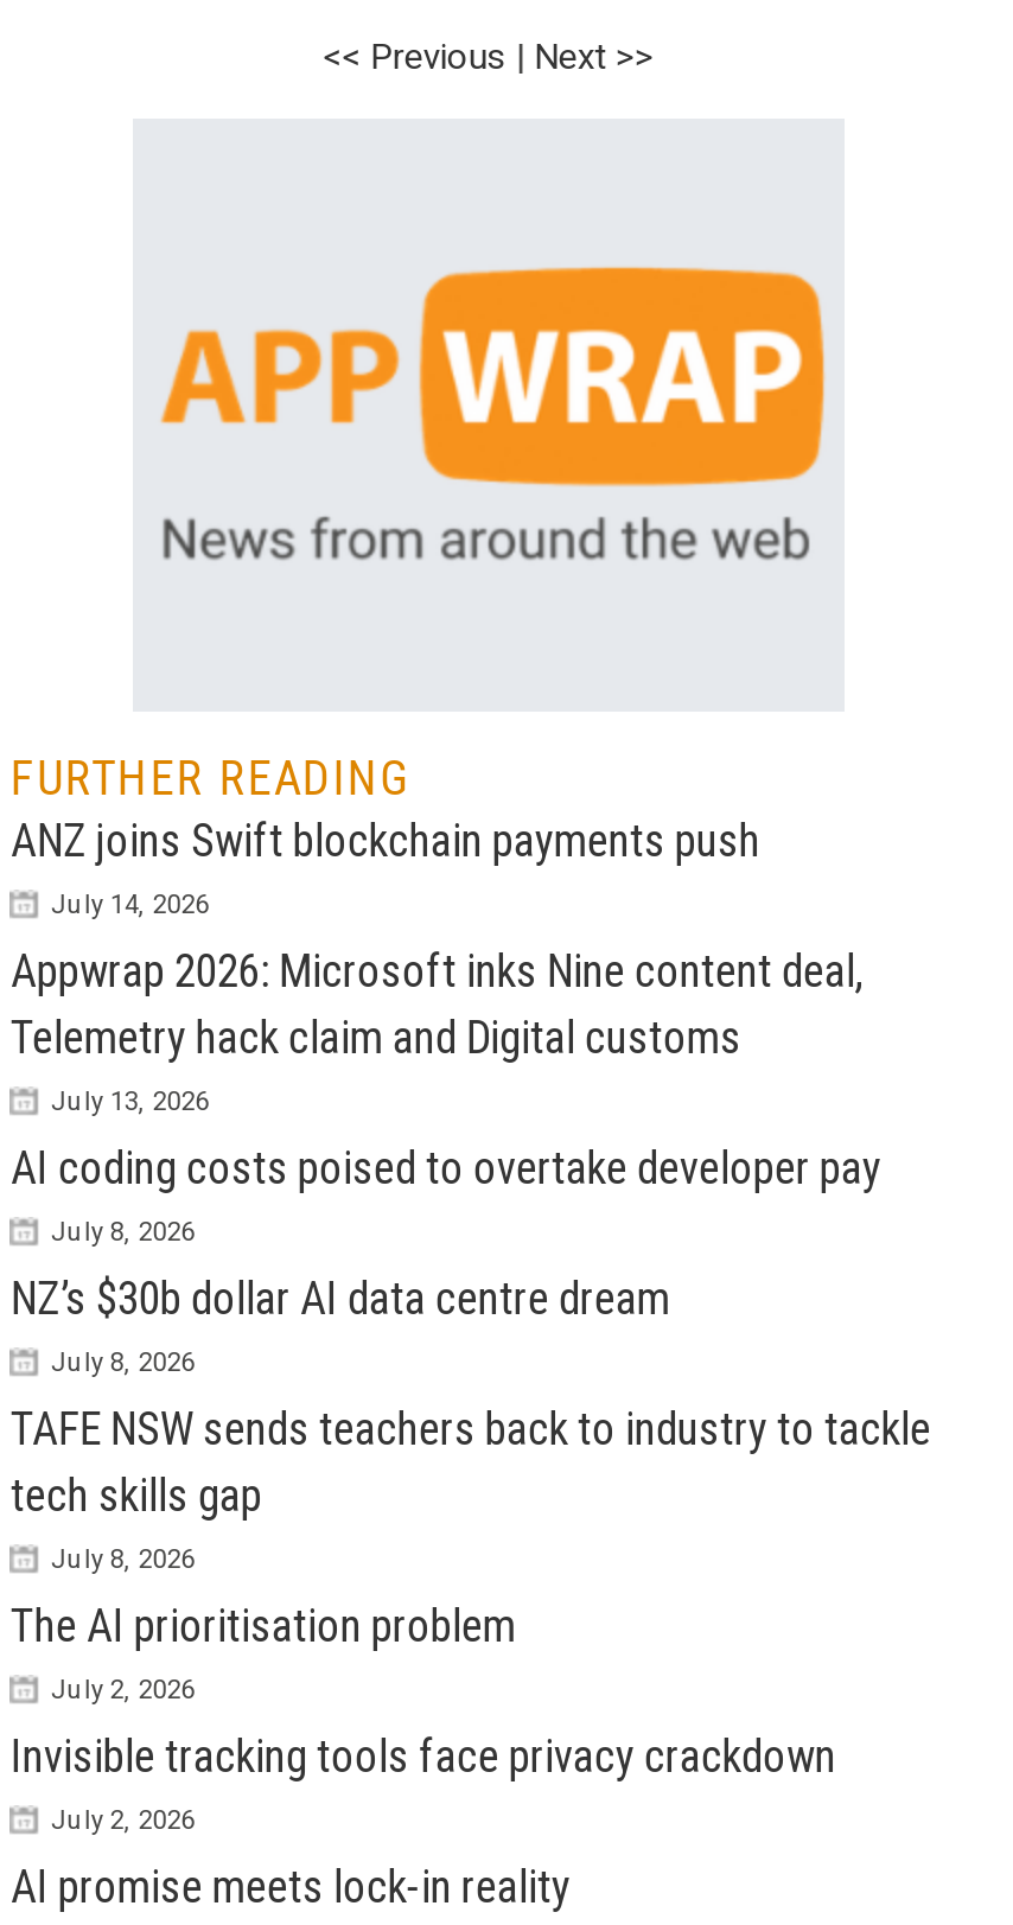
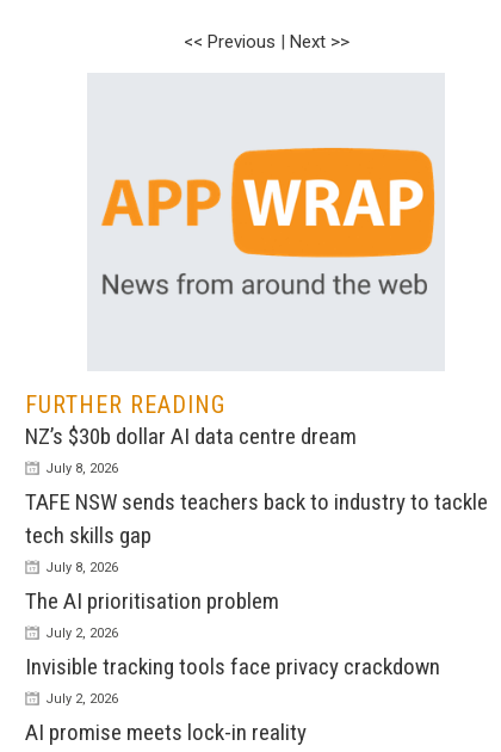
[10,813,881,1247] ANZ joins Swift blockchain payments push | July 14, 2026 | Appwrap 2026: Microsoft inks Nine content deal, | Telemetry hack claim and Digital customs | July 13, 2026 | AI coding costs poised to overtake developer pay | July 8, 2026 -> none

